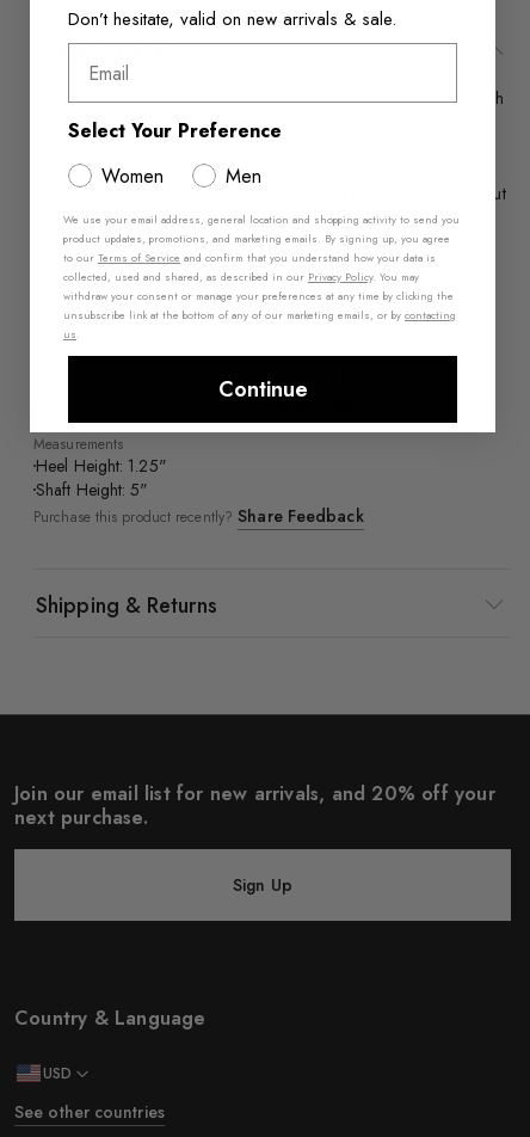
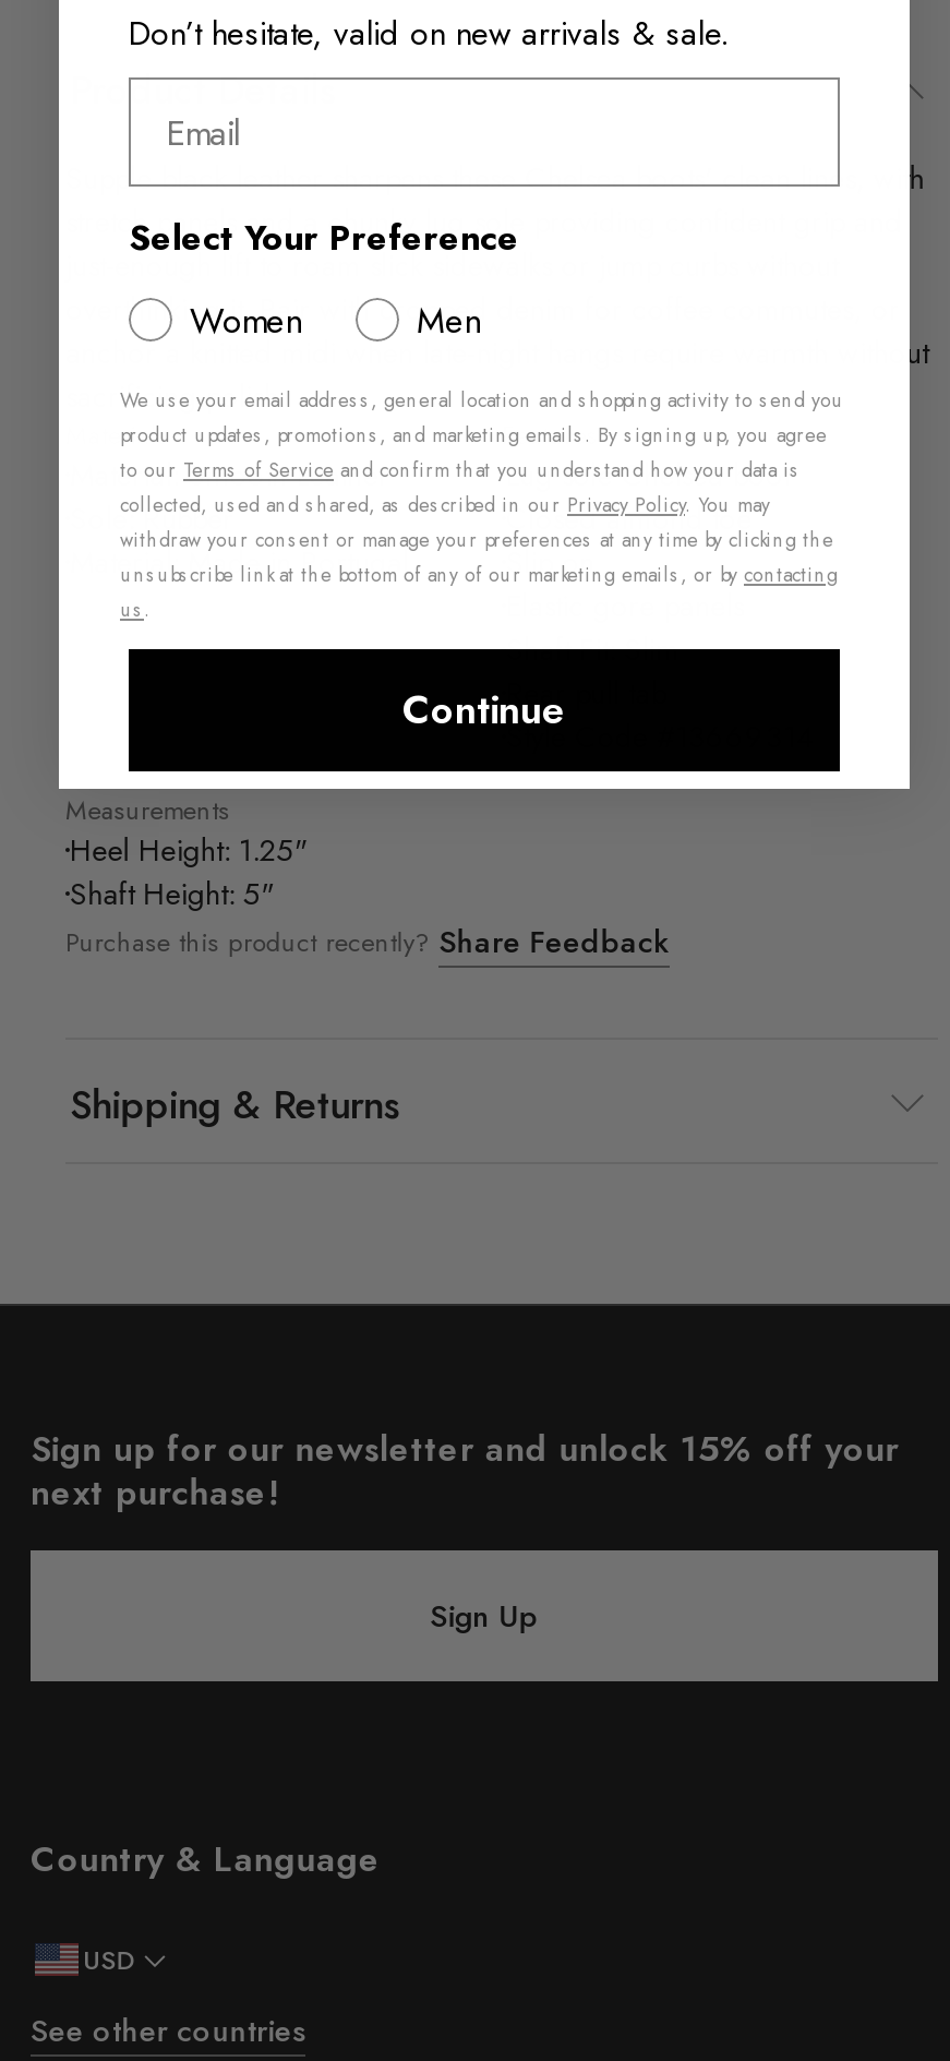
[14,780,495,831] Join our email list for new arrivals, and 20% off your | next purchase. -> [31,1424,899,1518] Sign up for our newsletter and unlock 15% off your | next purchase!

